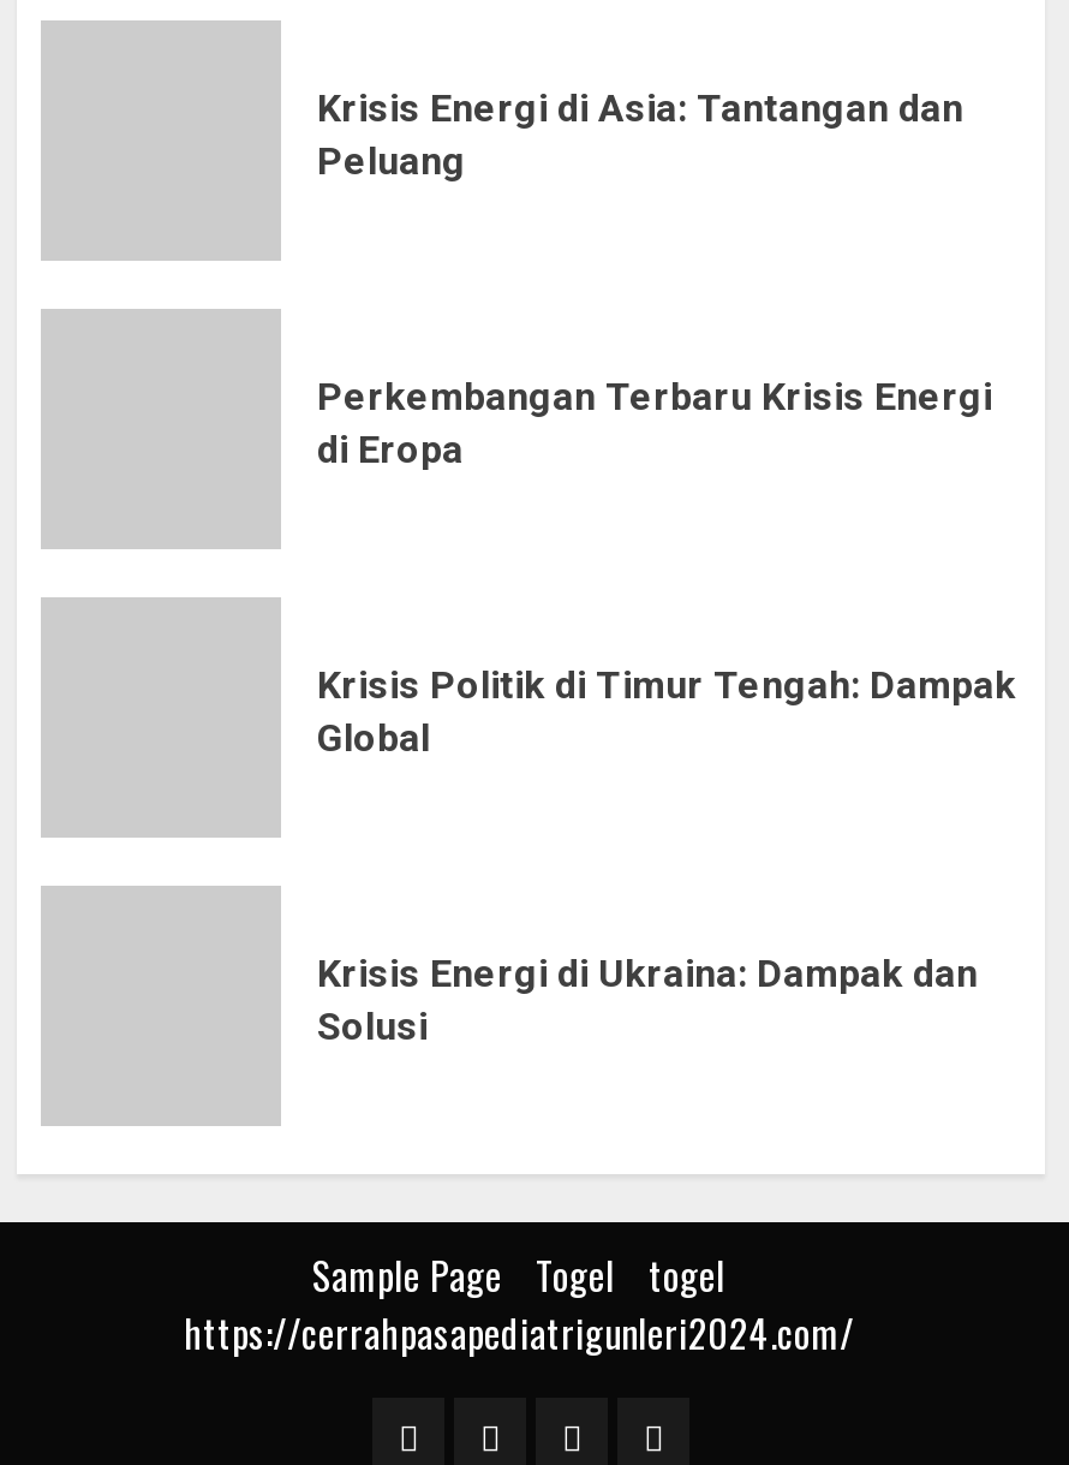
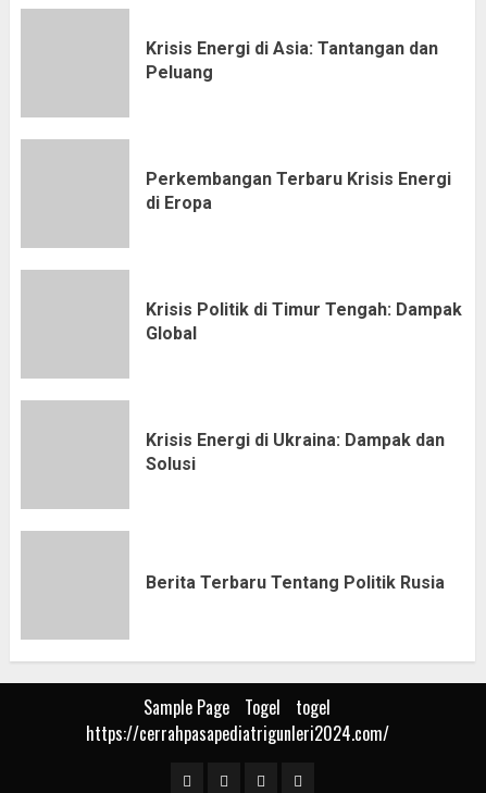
none -> [146,572,445,592] Berita Terbaru Tentang Politik Rusia

